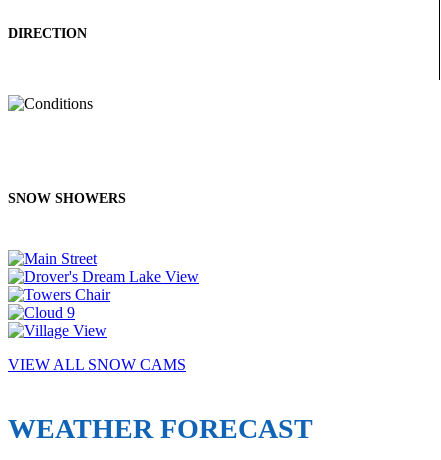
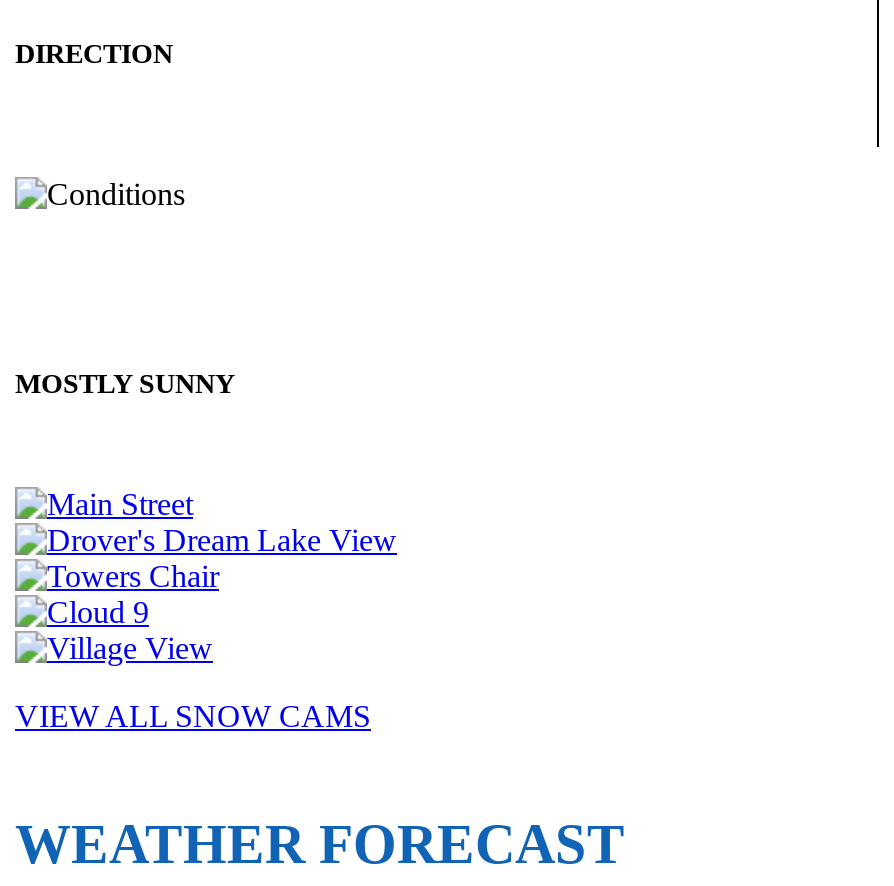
[8,191,126,206] SNOW SHOWERS -> [15,370,235,400] MOSTLY SUNNY

